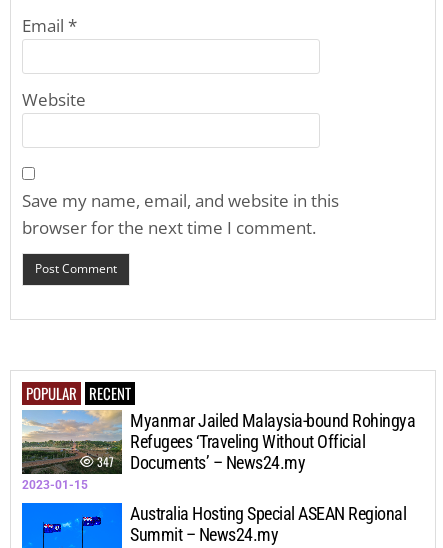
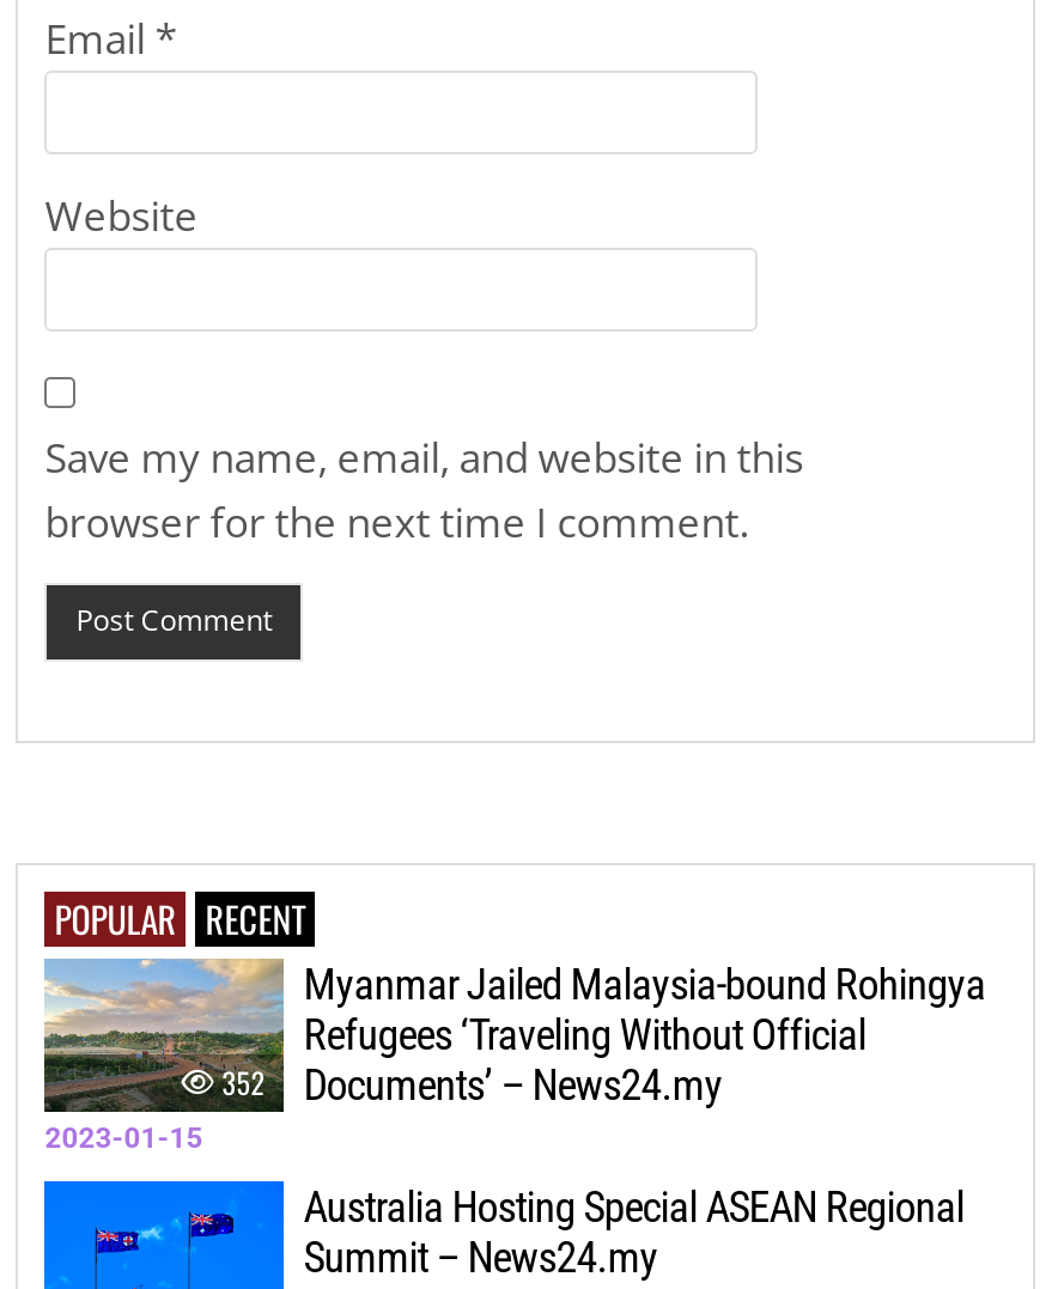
[97,452,305,473] 347 Documents’ – News24.my -> [222,1059,722,1109] 352 Documents’ – News24.my

